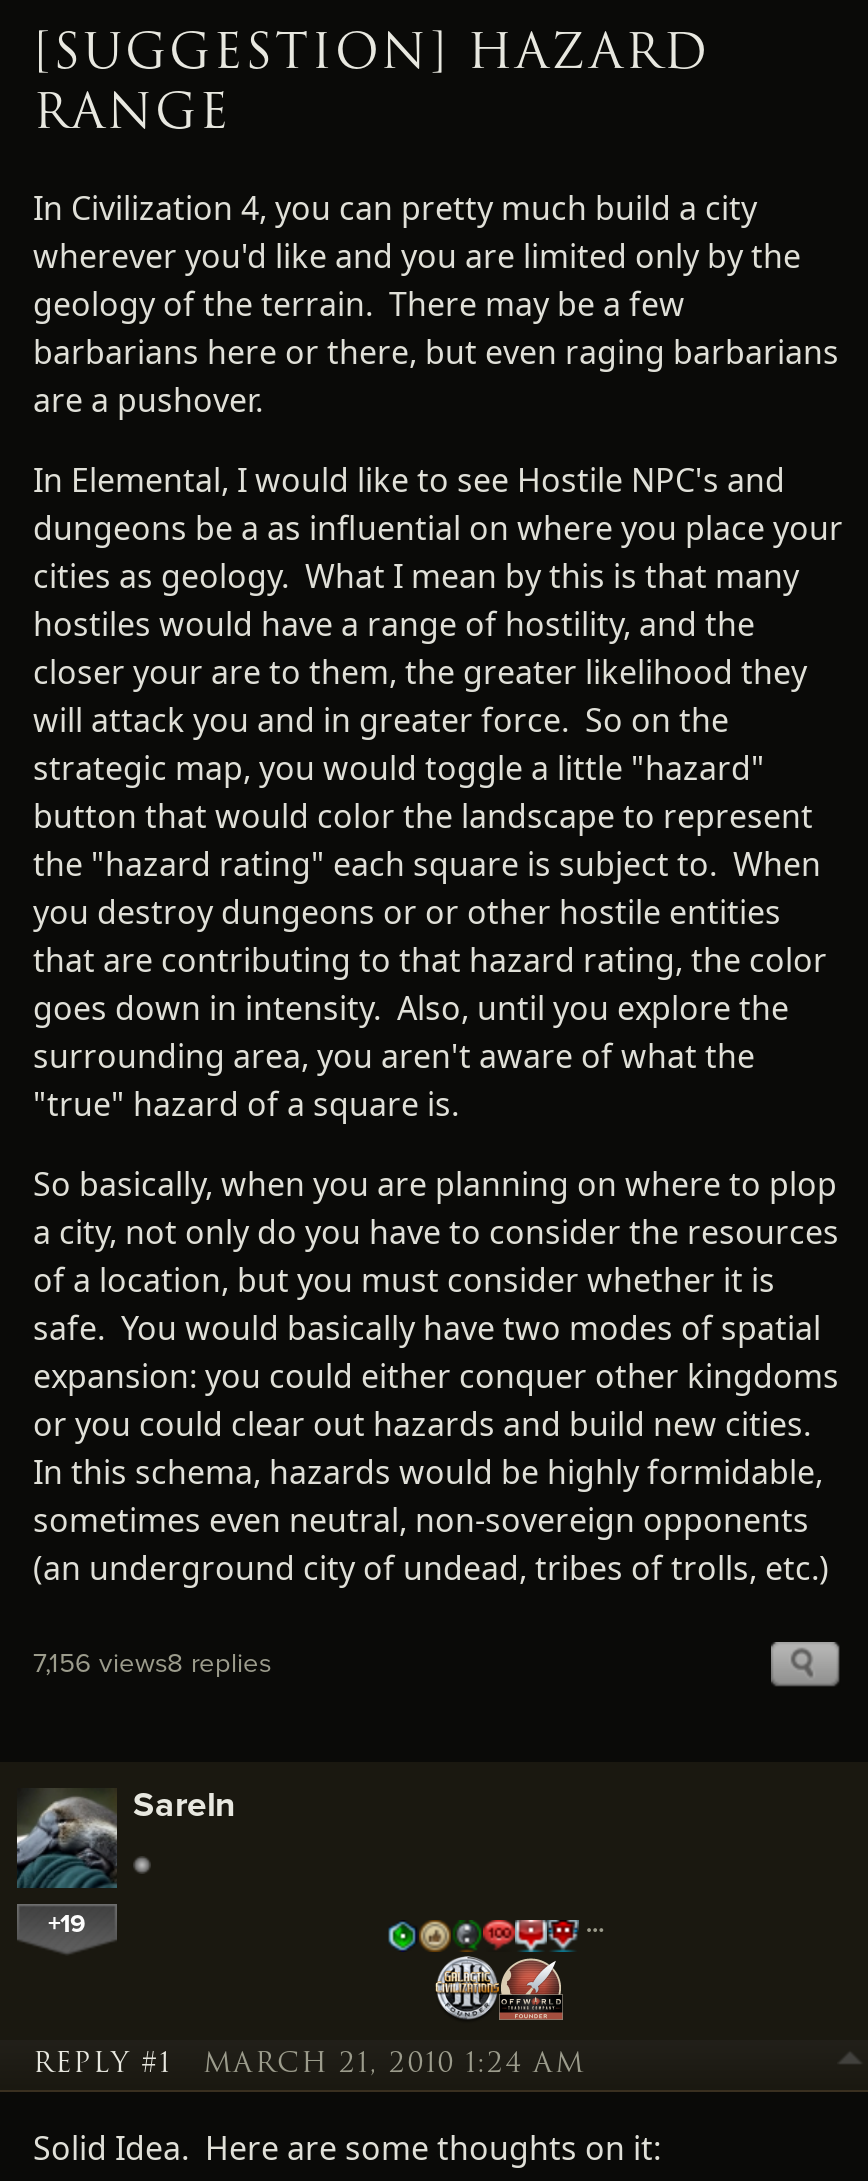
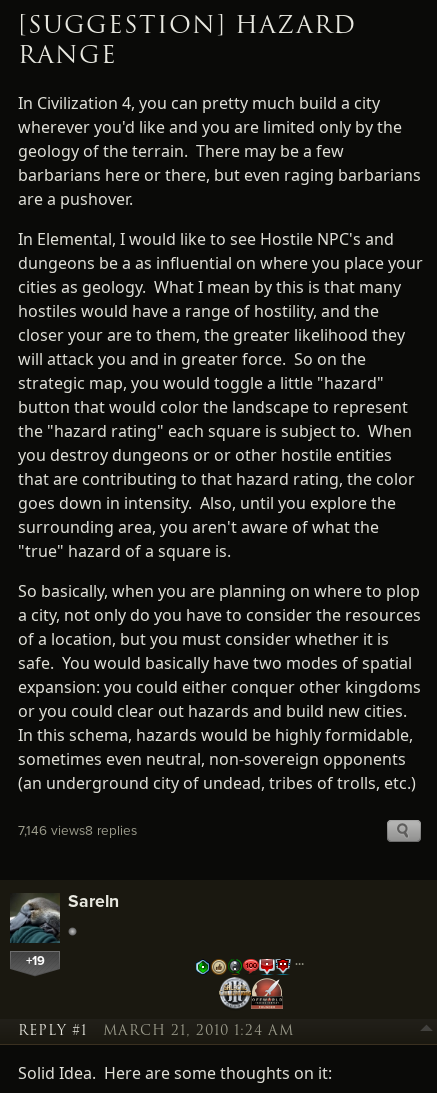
[33,1642,271,1680] 7,156 views8 replies -> [18,820,137,839] 7,146 views8 replies

